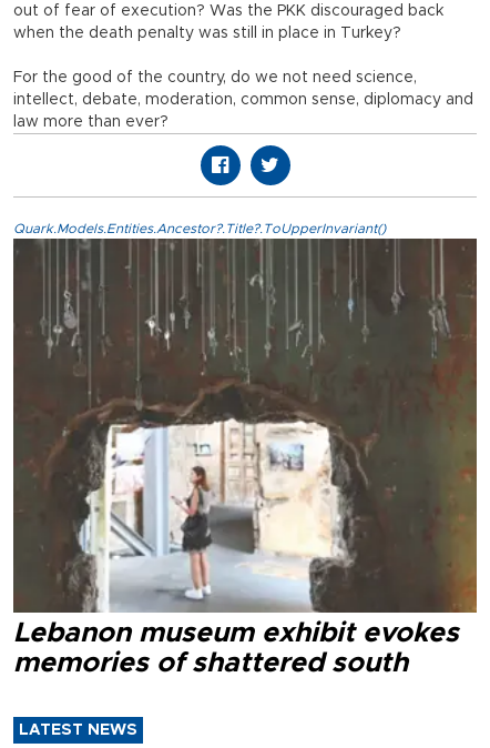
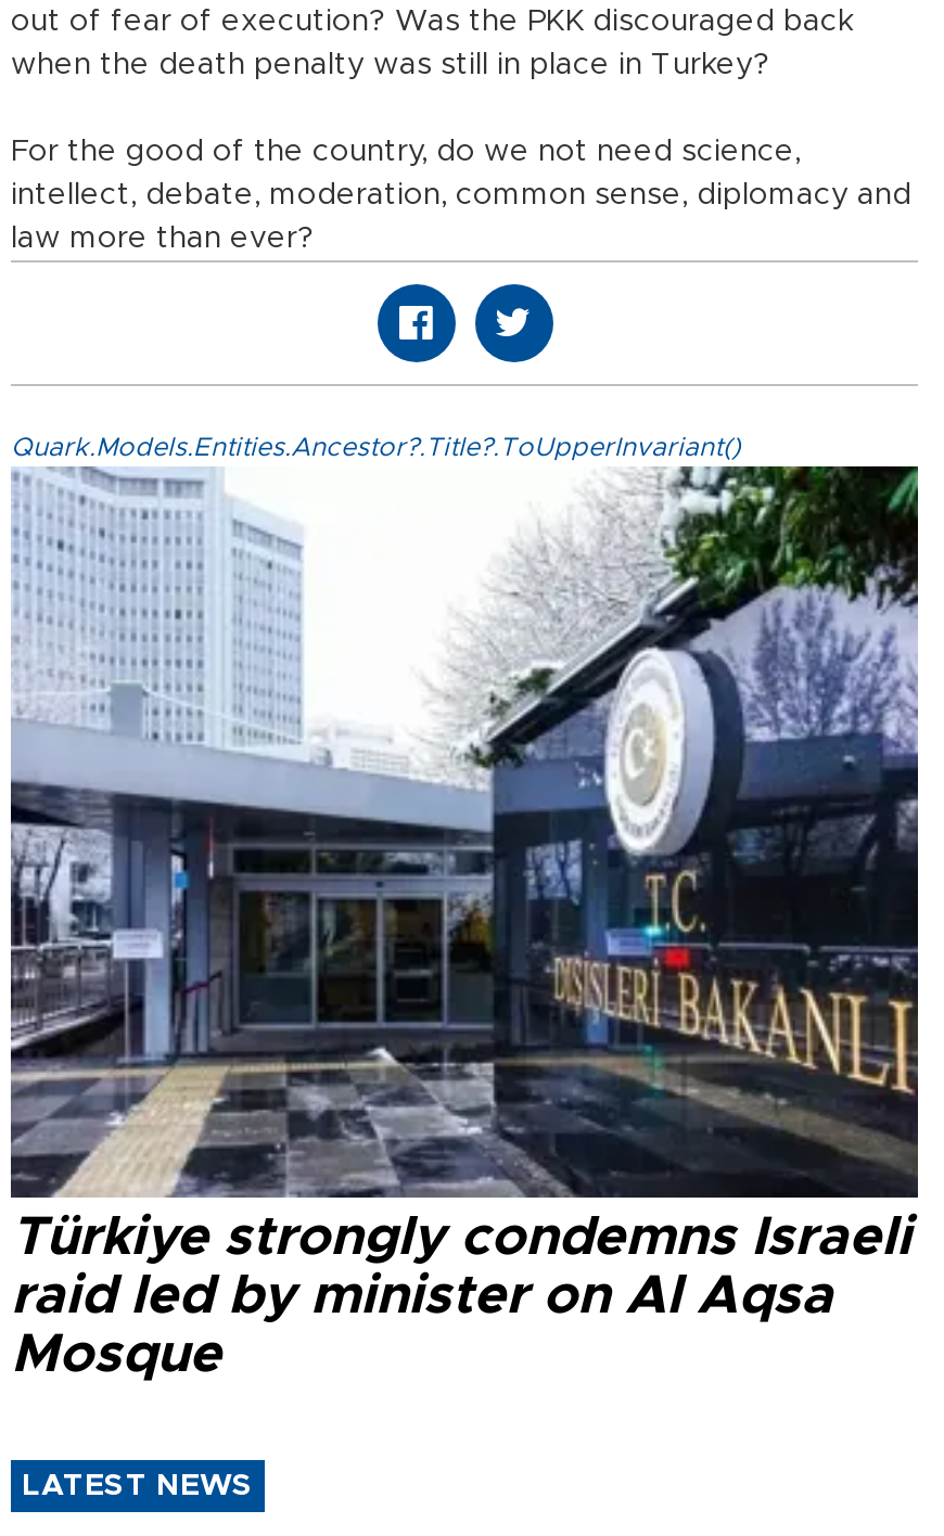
[12,237,478,677] [image] | Lebanon museum exhibit evokes | memories of shattered south -> [11,464,920,1383] [image] | Türkiye strongly condemns Israeli | raid led by minister on Al Aqsa | Mosque

